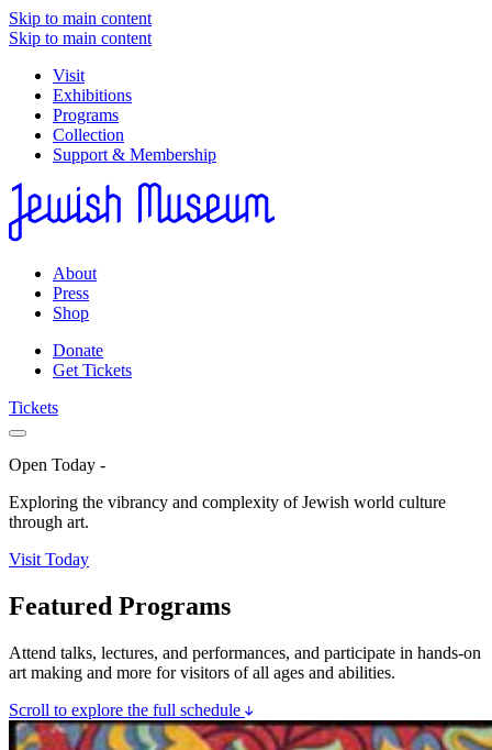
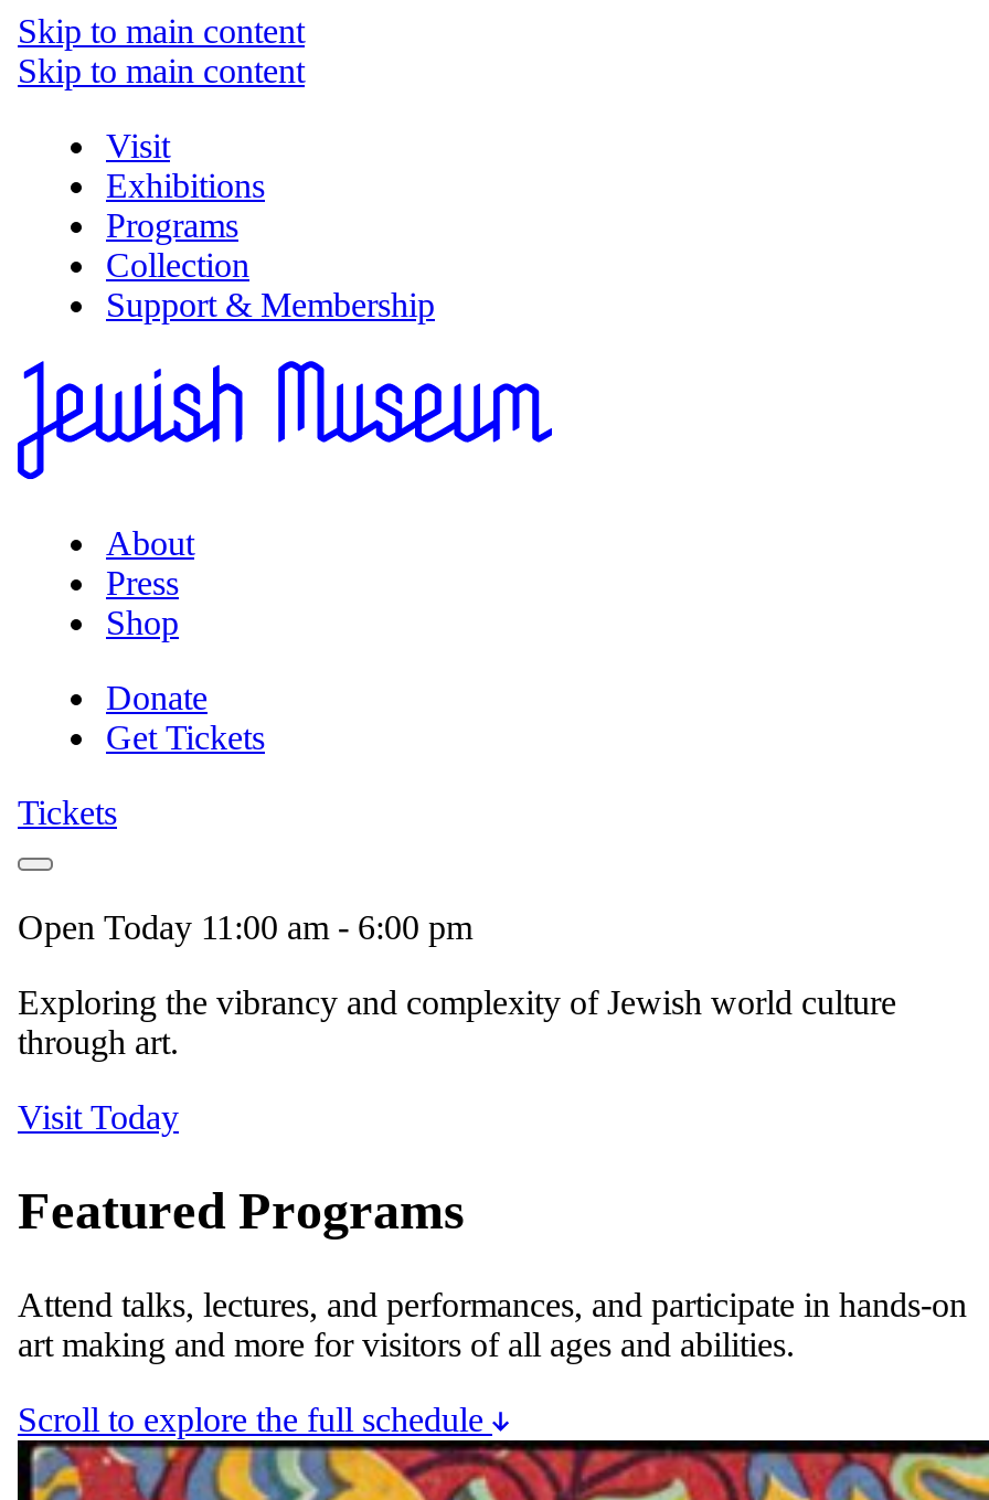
[9,455,105,474] Open Today - -> [18,909,472,946] Open Today 11:00 am - 6:00 pm

